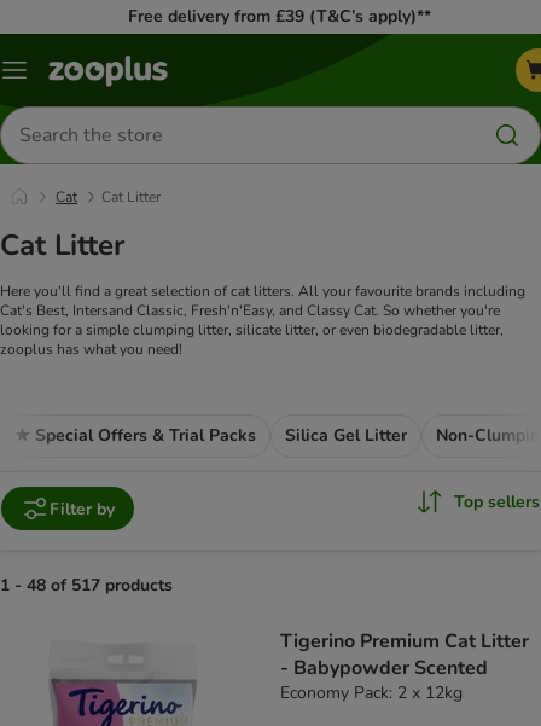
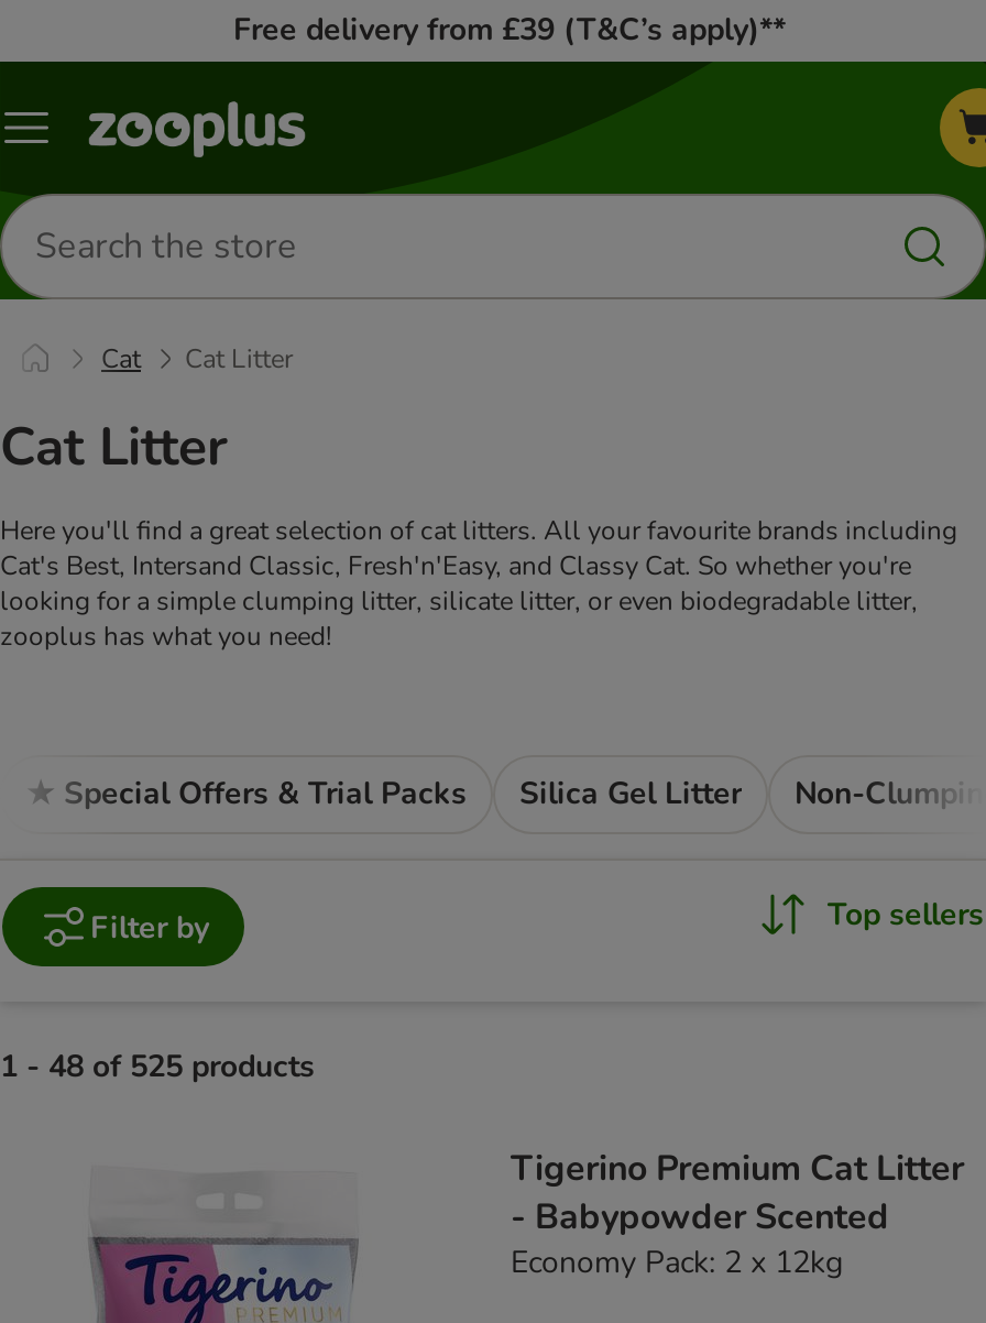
[0,574,173,597] 1 - 48 of 517 products -> [0,1046,315,1088] 1 - 48 of 525 products

